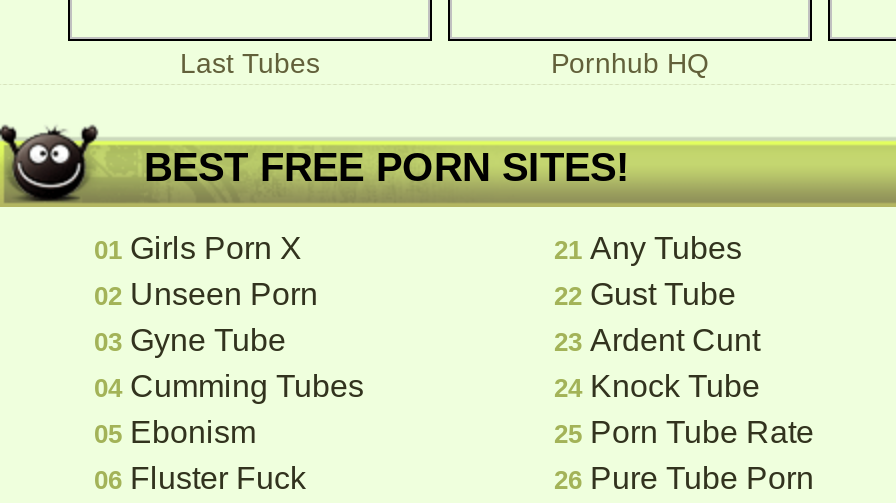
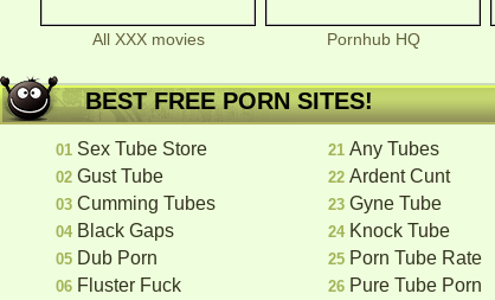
[180,47,320,79] Last Tubes -> [92,30,204,49] All XXX movies
[94,231,364,449] 01 Girls Porn X | 02 Unseen Porn | 03 Gyne Tube | 04 Cumming Tubes | 05 Ebonism -> [56,139,216,268] 01 Sex Tube Store | 02 Gust Tube | 03 Cumming Tubes | 04 Black Gaps | 05 Dub Porn
[554,277,760,357] 22 Gust Tube | 23 Ardent Cunt -> [328,166,450,213] 22 Ardent Cunt | 23 Gyne Tube

